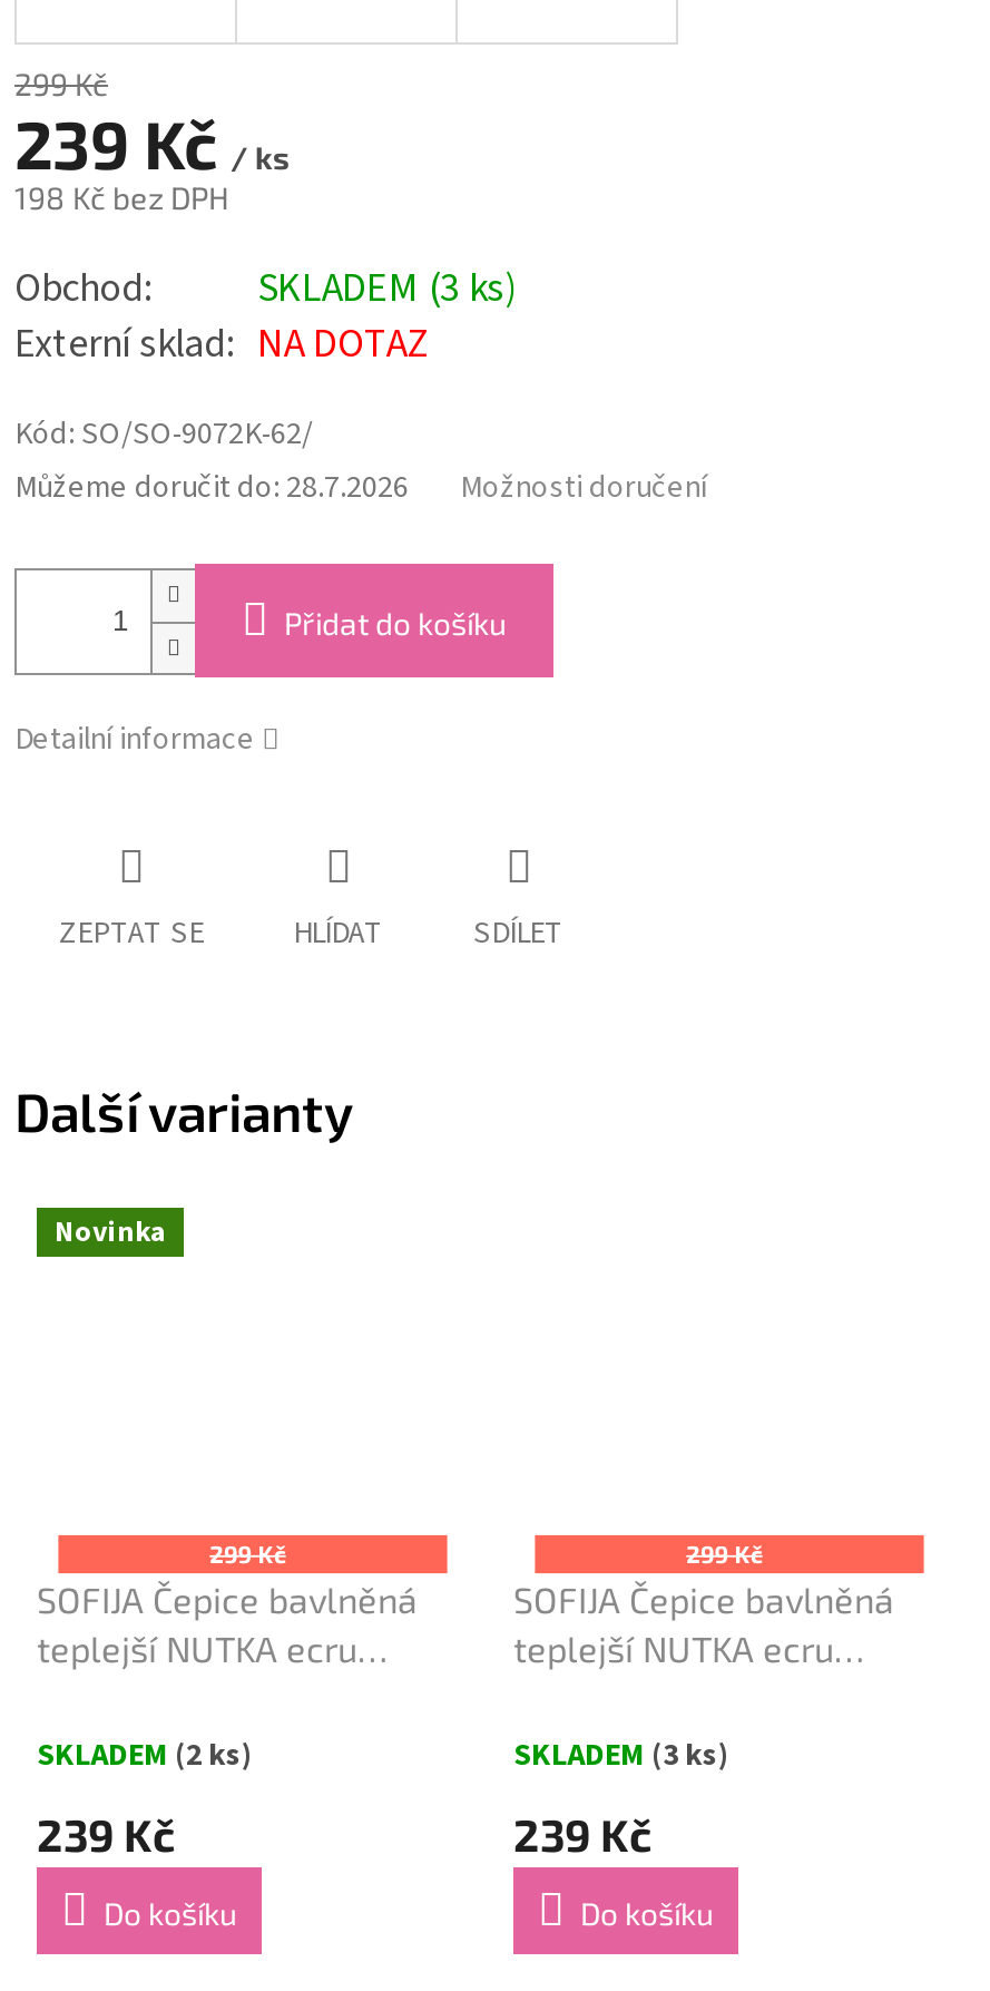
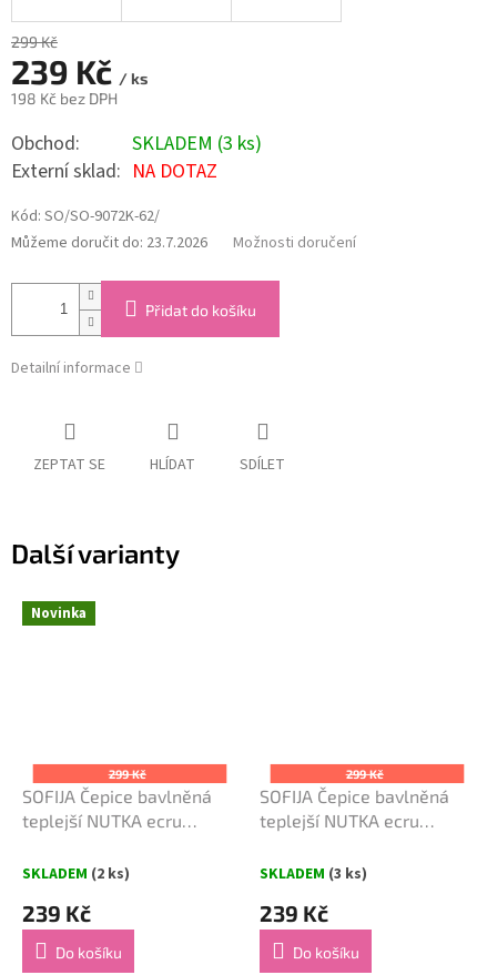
[14,467,409,511] Můžeme doručit do: 28.7.2026 -> [11,232,207,254] Můžeme doručit do: 23.7.2026

